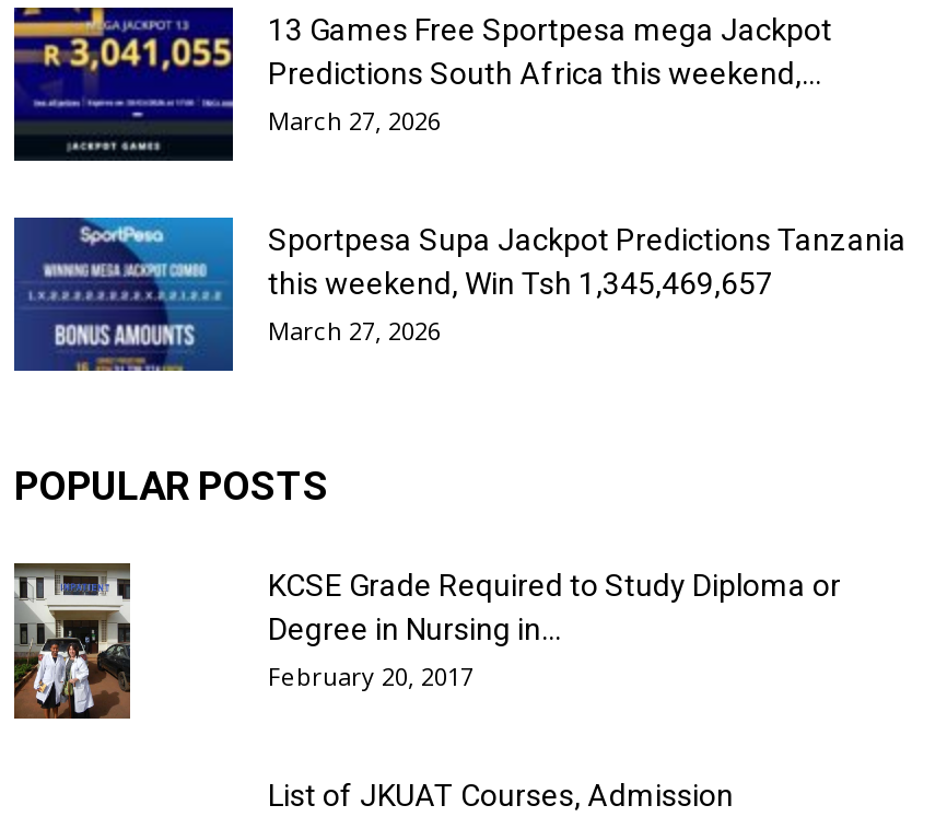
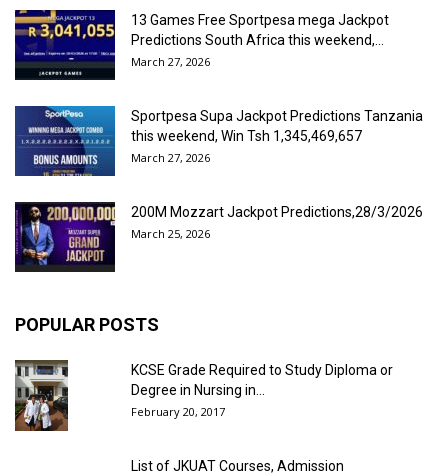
none -> [15,201,423,273] [image] | 200M Mozzart Jackpot Predictions,28/3/2026 | March 25, 2026

